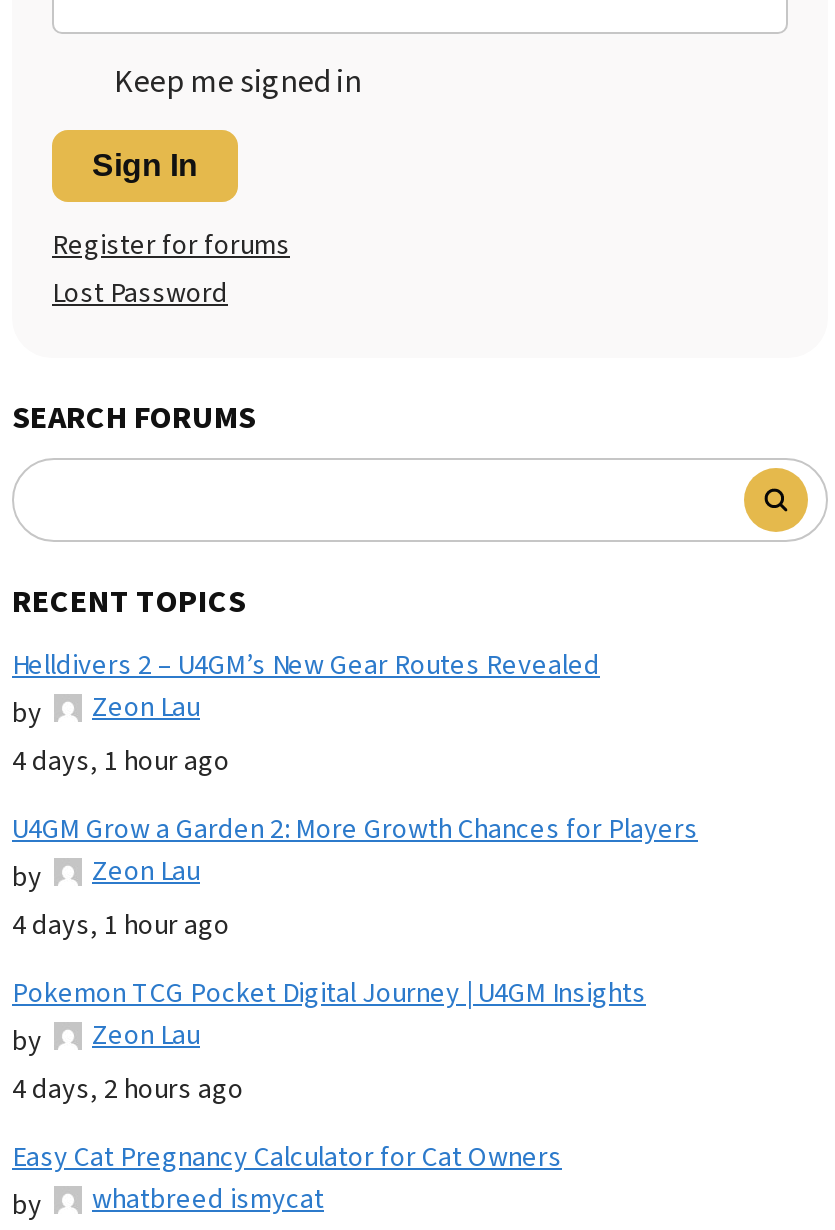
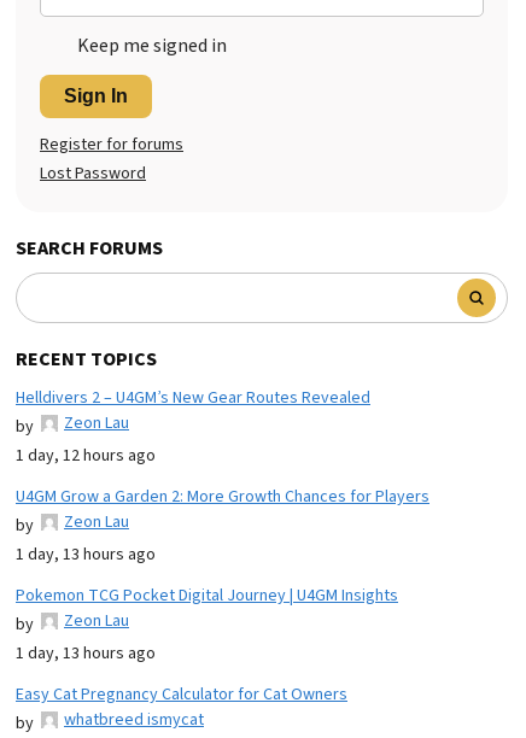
[12,741,230,781] 4 days, 1 hour ago -> [16,443,156,468] 1 day, 12 hours ago
[12,905,230,945] 4 days, 1 hour ago -> [16,542,156,566] 1 day, 13 hours ago
[12,1069,244,1109] 4 days, 2 hours ago -> [16,641,156,665] 1 day, 13 hours ago

